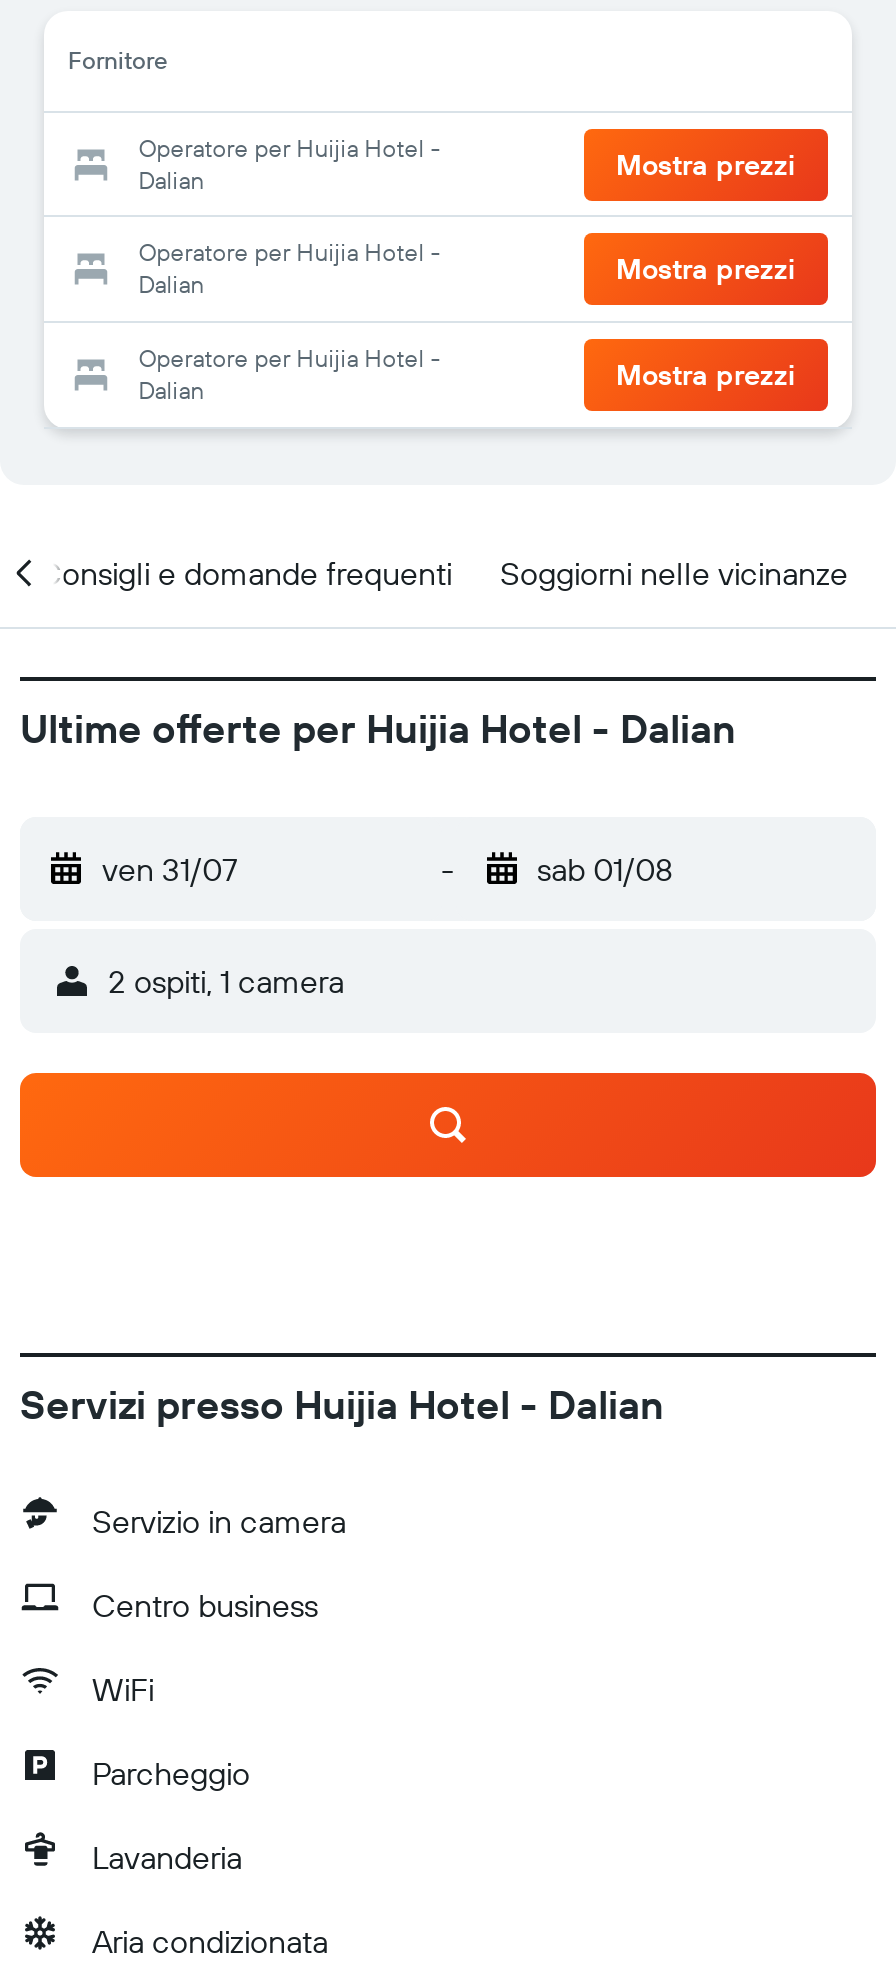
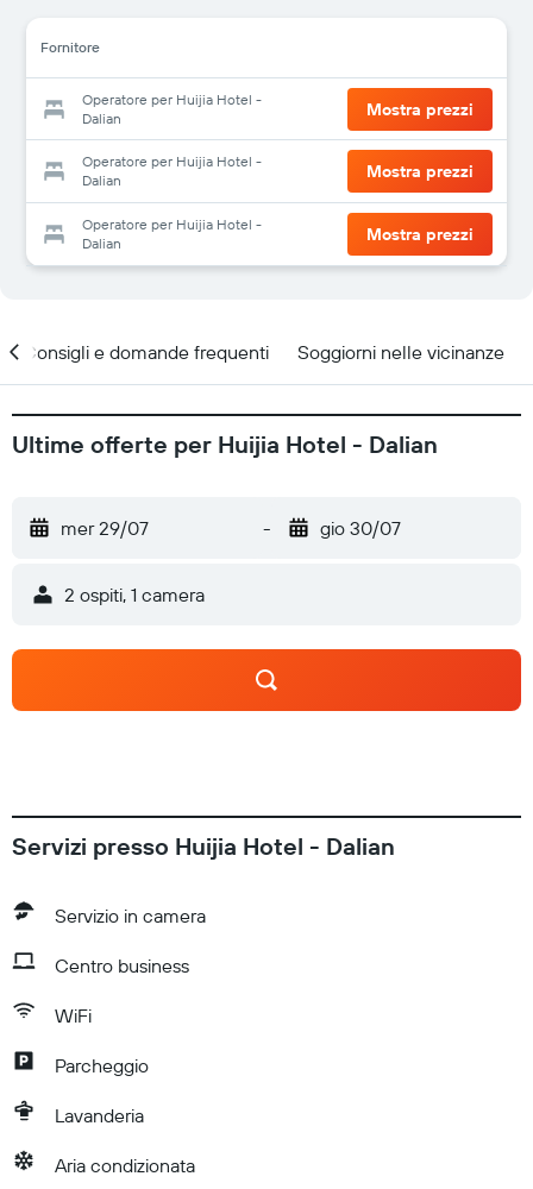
[102,849,238,889] ven 31/07 -> [61,516,149,540] mer 29/07
[537,849,673,889] sab 01/08 -> [319,516,400,540] gio 30/07

